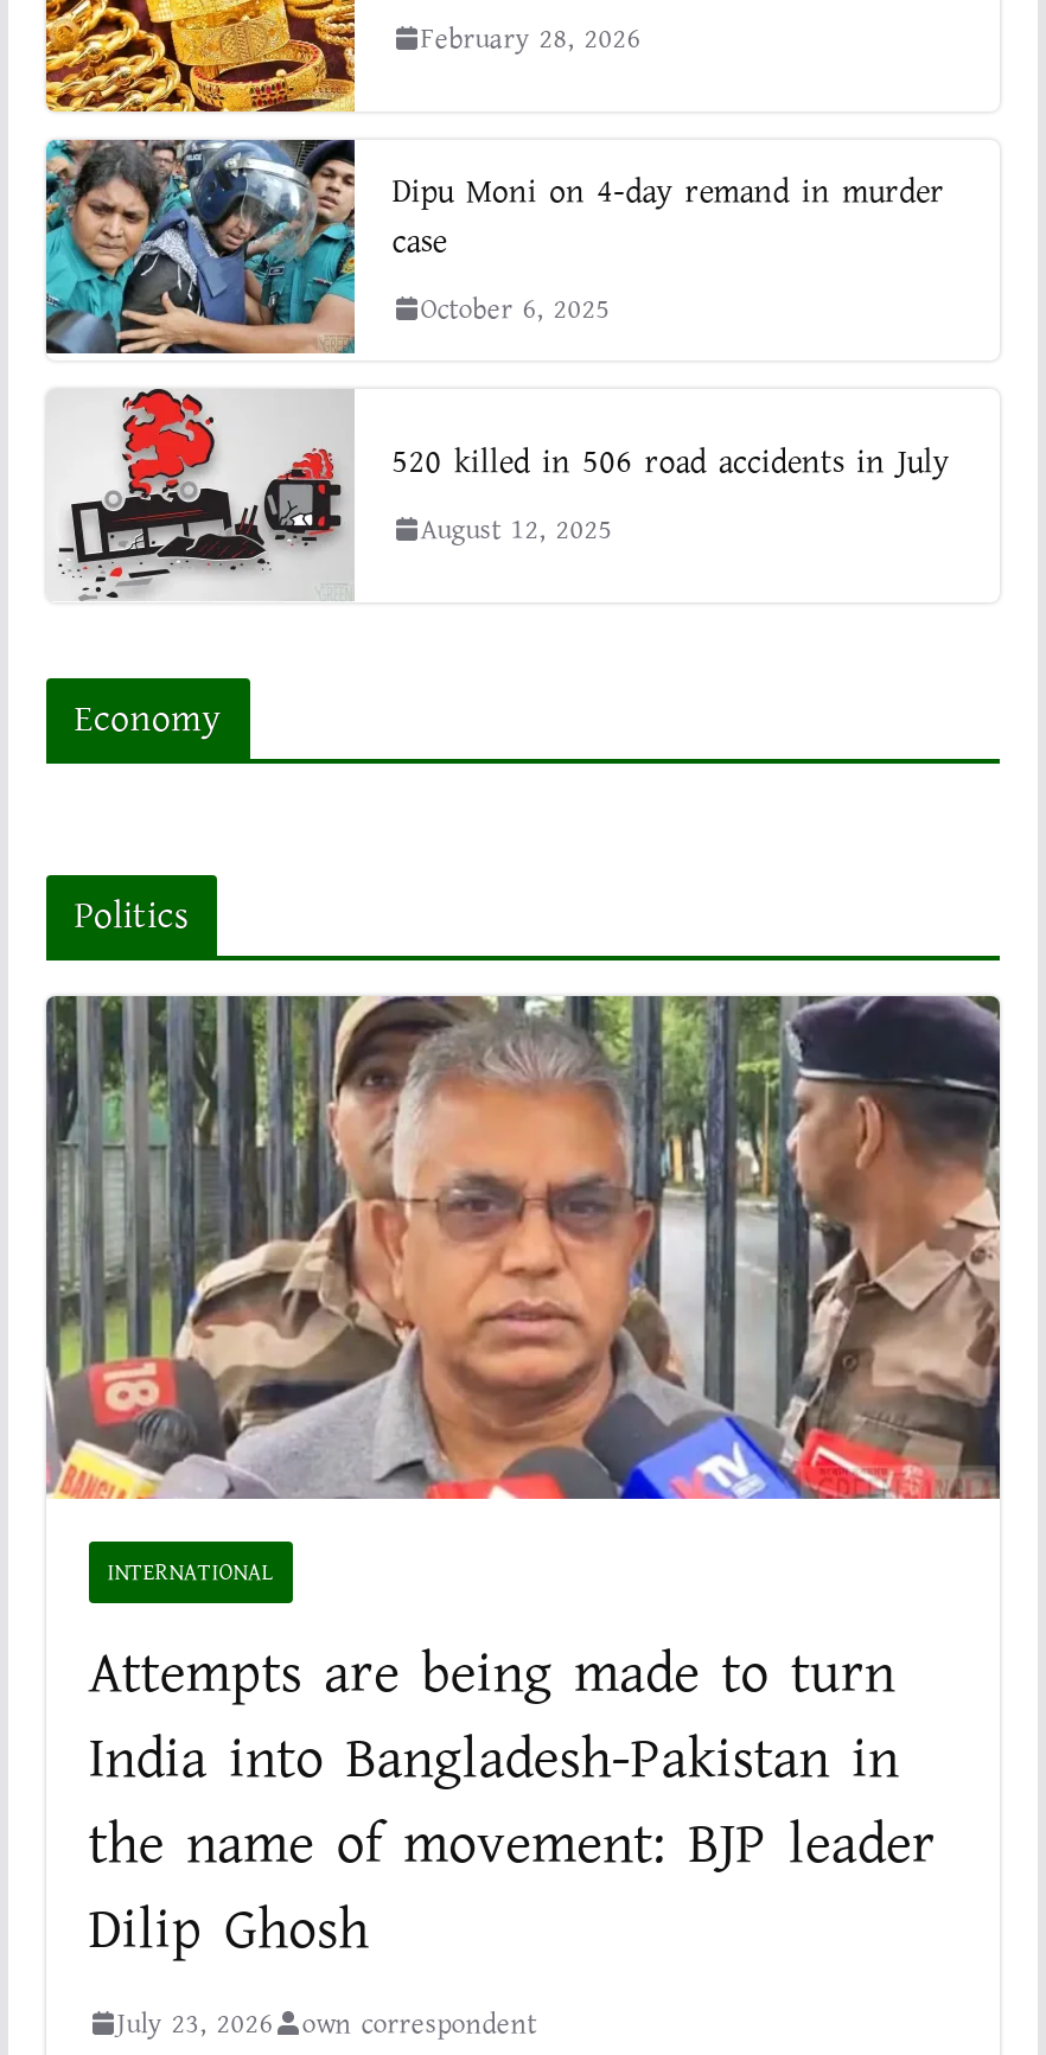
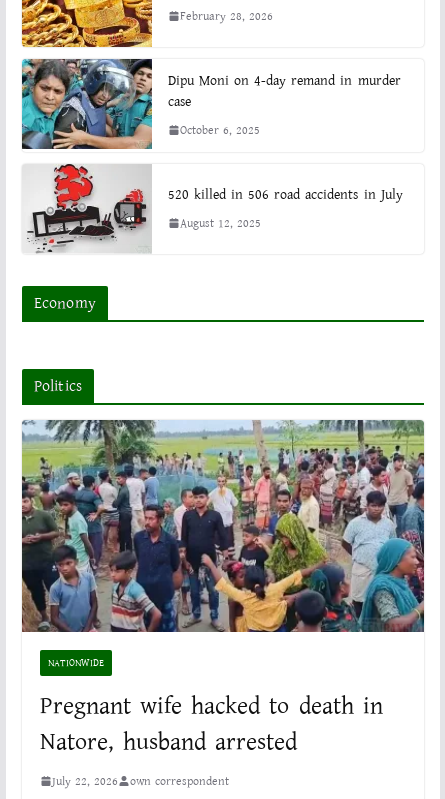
[44,994,1002,1588] [image] | INTERNATIONAL -> [21,420,425,669] [image] | NATIONWIDE
[88,1633,935,2043] Attempts are being made to turn | India into Bangladesh-Pakistan in | the name of movement: BJP leader | Dilip Ghosh | July 23, 2026 -> [40,688,383,789] Pregnant wife hacked to death in | Natore, husband arrested | July 22, 2026

